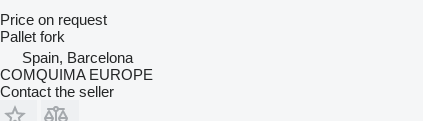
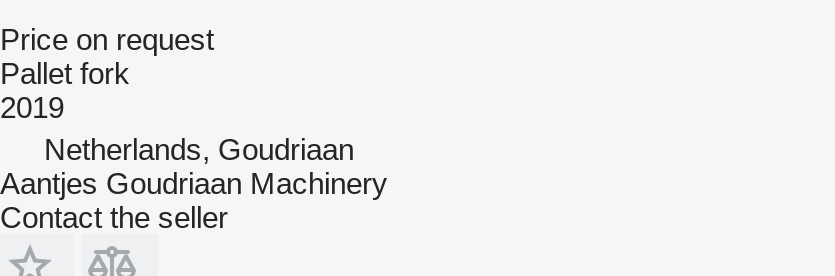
[0,49,153,83] Spain, Barcelona | COMQUIMA EUROPE -> [0,90,388,200] 2019 | Netherlands, Goudriaan | Aantjes Goudriaan Machinery

